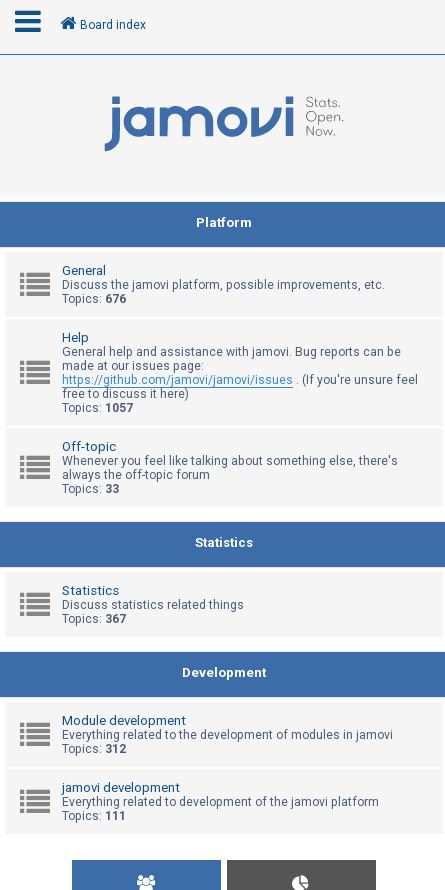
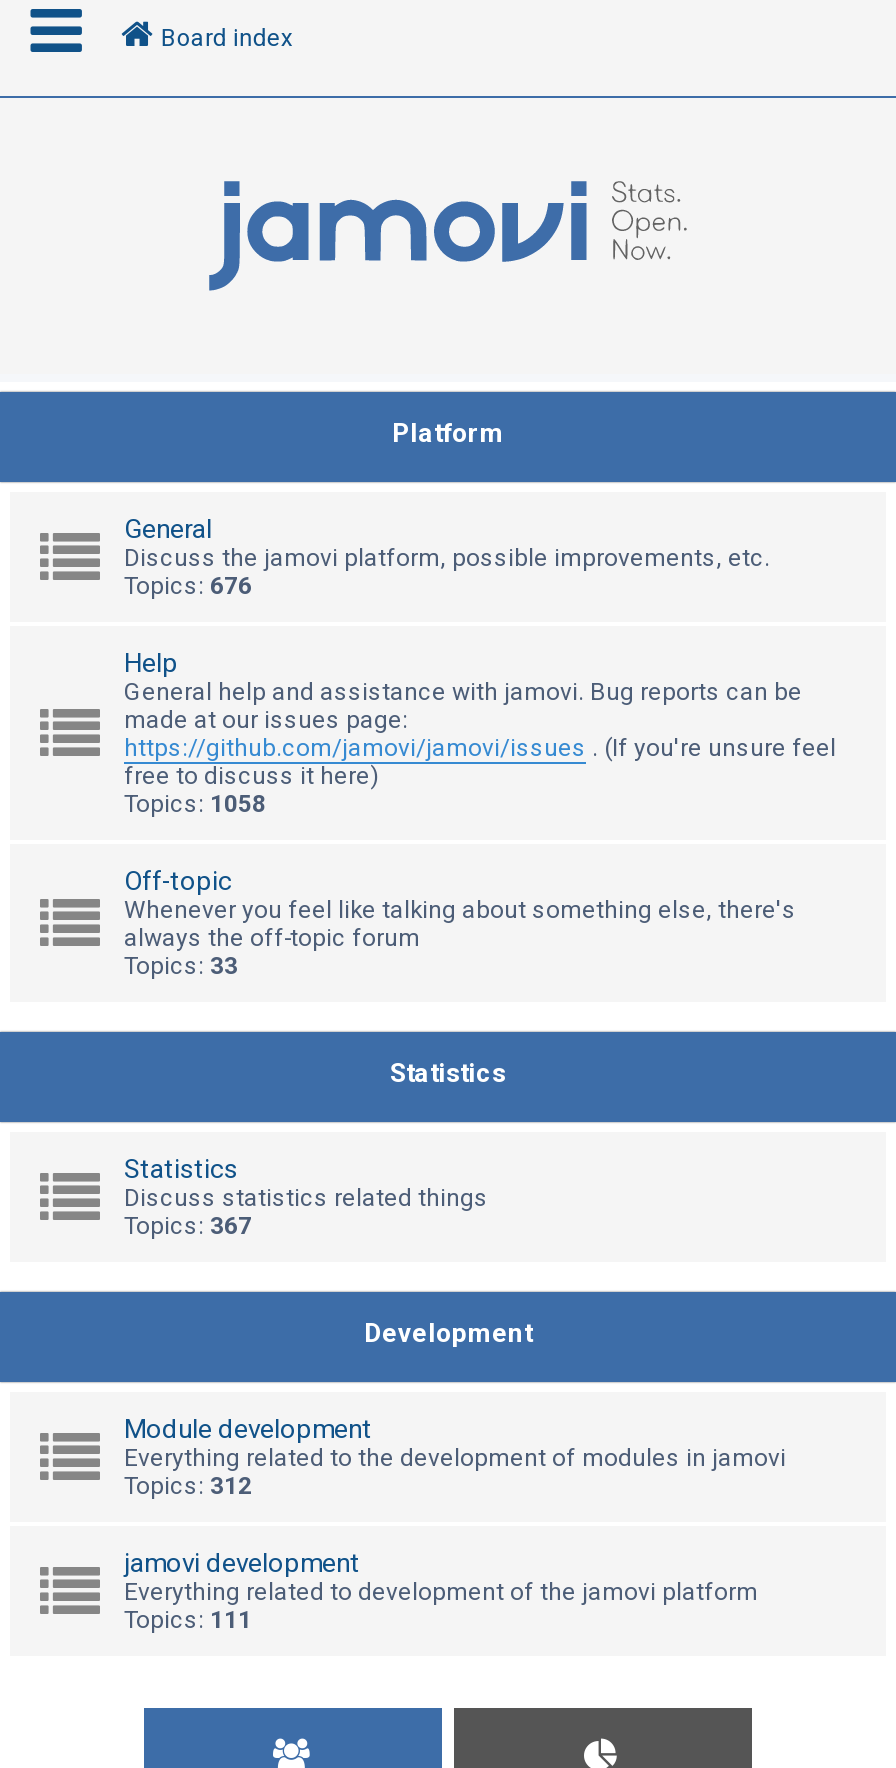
[62,401,133,415] Topics: 1057 -> [124,790,266,818] Topics: 1058

